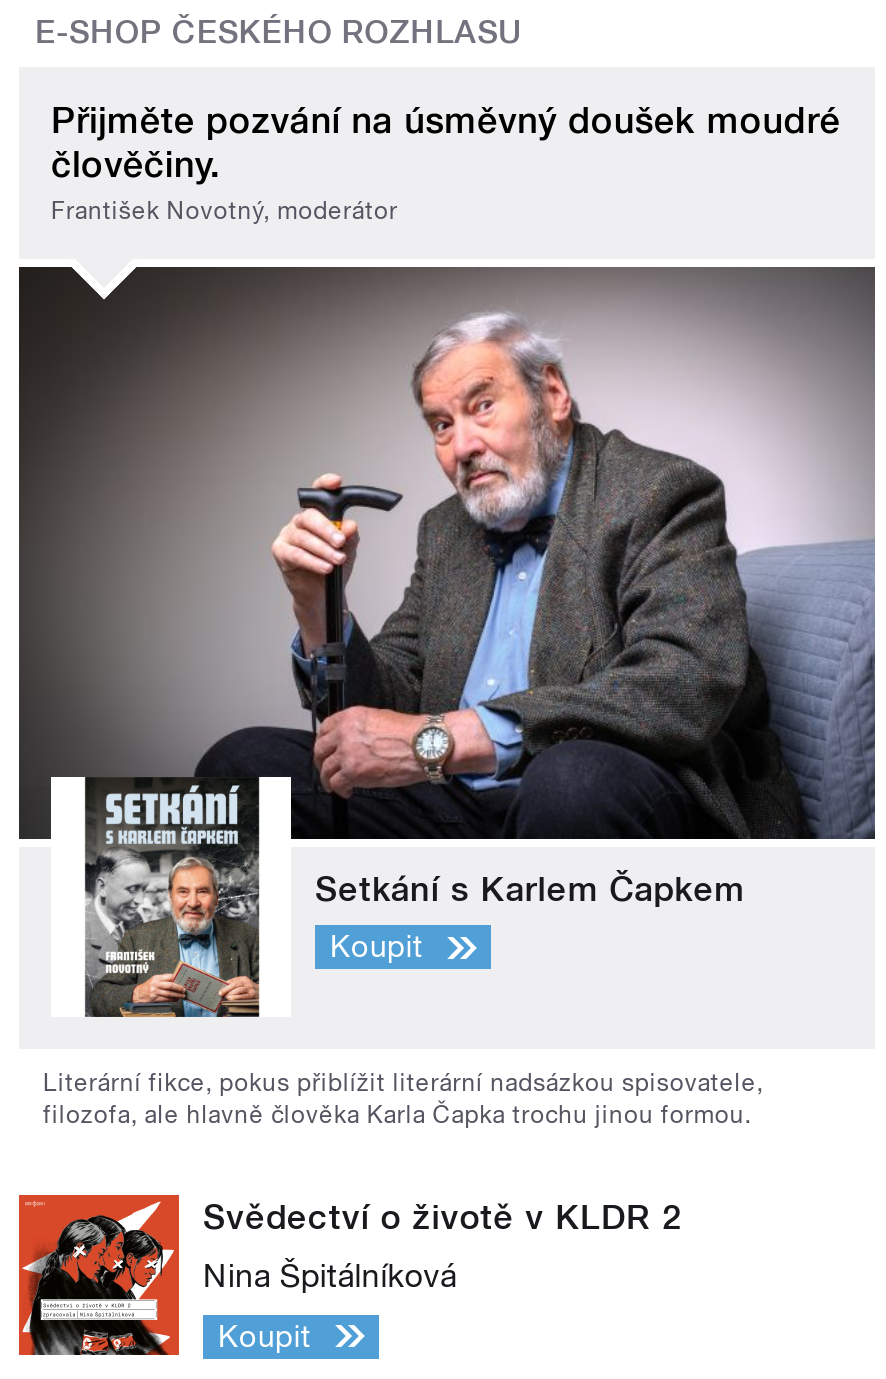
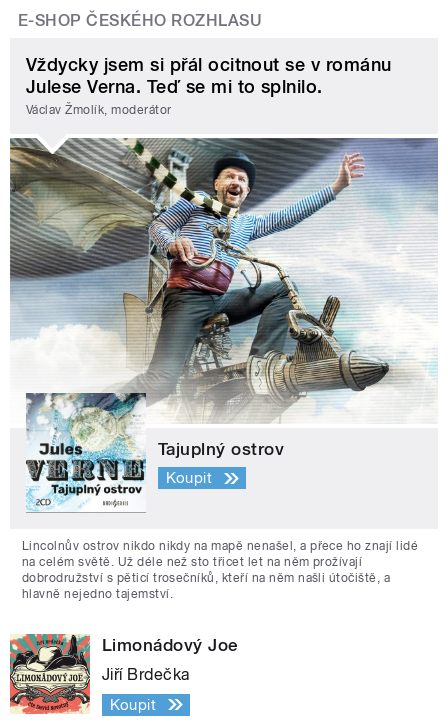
[51,99,840,226] Přijměte pozvání na úsměvný doušek moudré | člověčiny. | František Novotný, moderátor -> [26,54,392,117] Vždycky jsem si přál ocitnout se v románu | Julese Verna. Teď se mi to splnilo. | Václav Žmolík, moderátor
[17,265,877,989] [image] | Setkání s Karlem Čapkem -> [9,137,439,513] [image] | Tajuplný ostrov
[43,1069,763,1129] Literární fikce, pokus přiblížit literární nadsázkou spisovatele, | filozofa, ale hlavně člověka Karla Čapka trochu jinou formou. -> [22,539,418,601] Lincolnův ostrov nikdo nikdy na mapě nenašel, a přece ho znají lidé | na celém světě. Už déle než sto třicet let na něm prožívají | dobrodružství s pěticí trosečníků, kteří na něm našli útočiště, a | hlavně nejedno tajemství.
[17,1197,683,1357] [image] | Svědectví o životě v KLDR 2 -> [9,633,239,715] [image] | Limonádový Joe
[203,1257,457,1295] Nina Špitálníková -> [102,665,190,684] Jiří Brdečka

